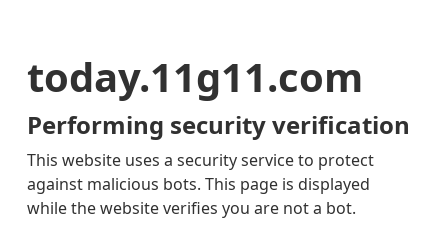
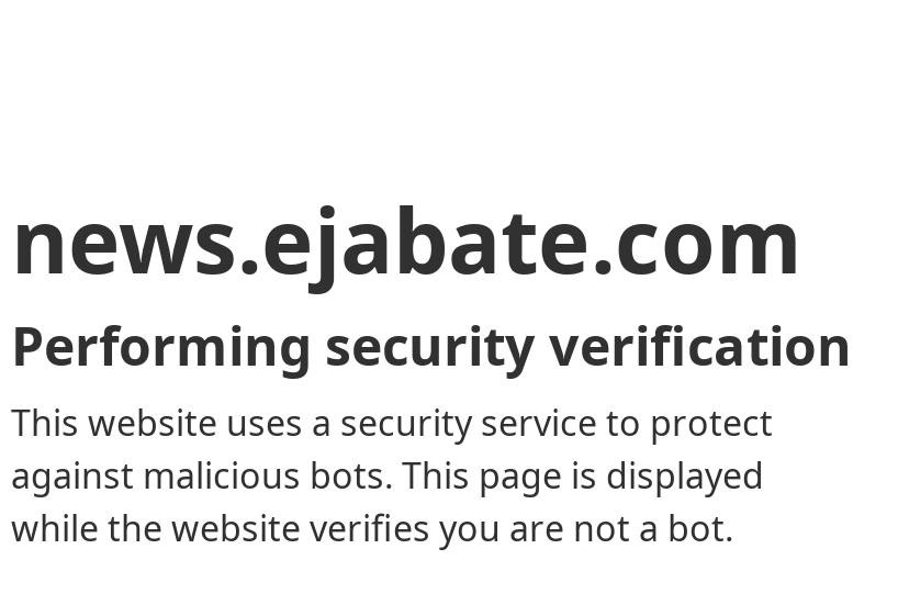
[27,49,363,104] today.11g11.com -> [11,179,801,300] news.ejabate.com

